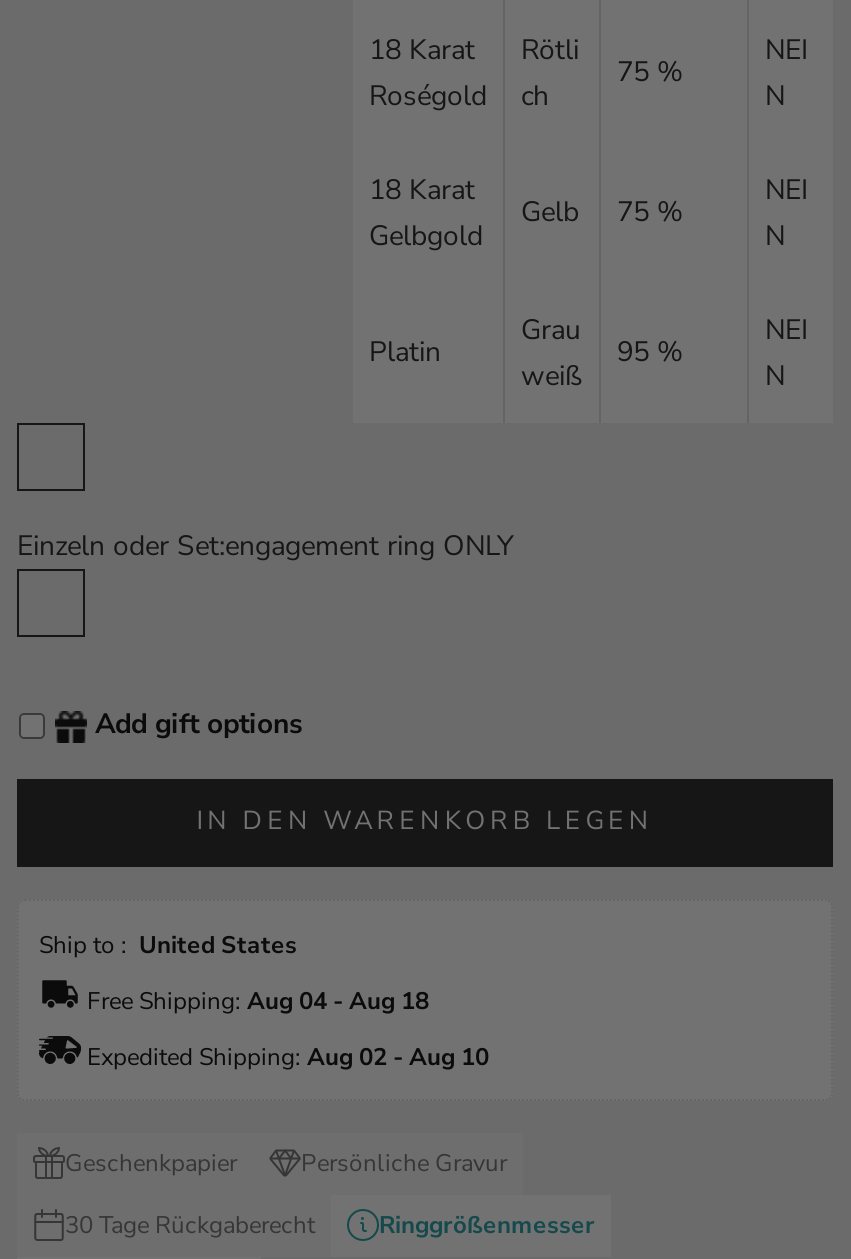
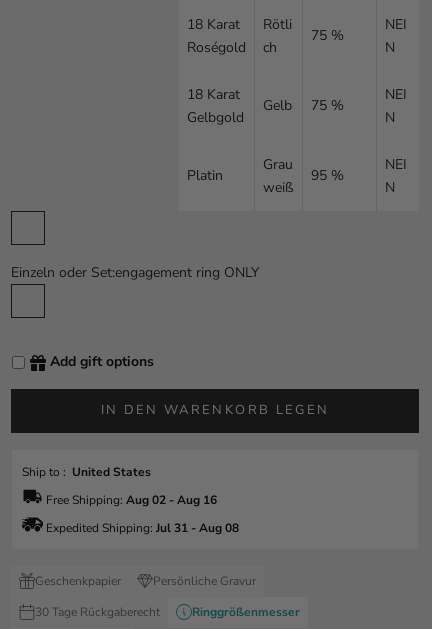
[81,985,429,1017] Free Shipping: Aug 04 - Aug 18 -> [43,492,217,508] Free Shipping: Aug 02 - Aug 16
[81,1041,489,1073] Expedited Shipping: Aug 02 - Aug 10 -> [43,520,239,536] Expedited Shipping: Jul 31 - Aug 08

